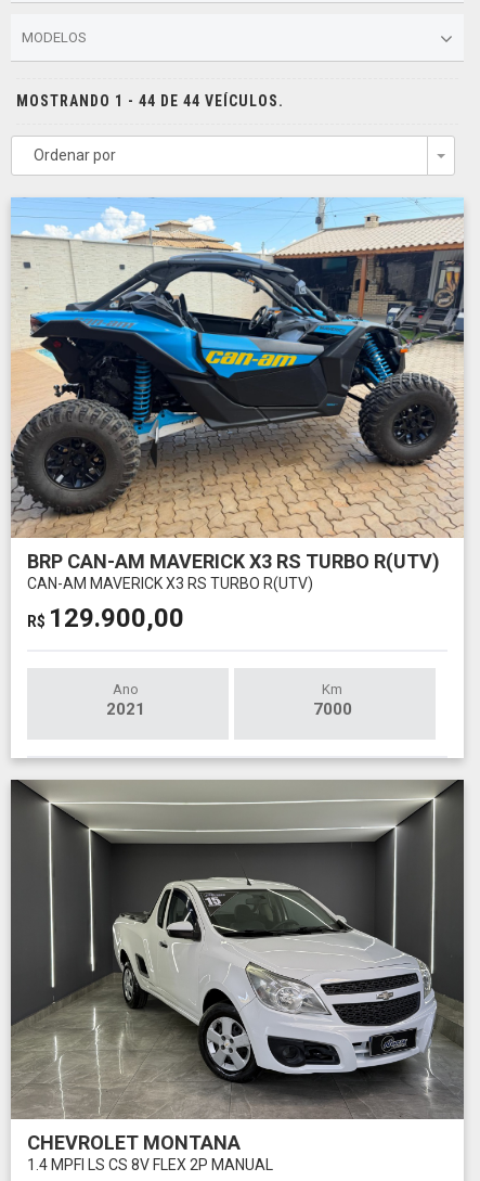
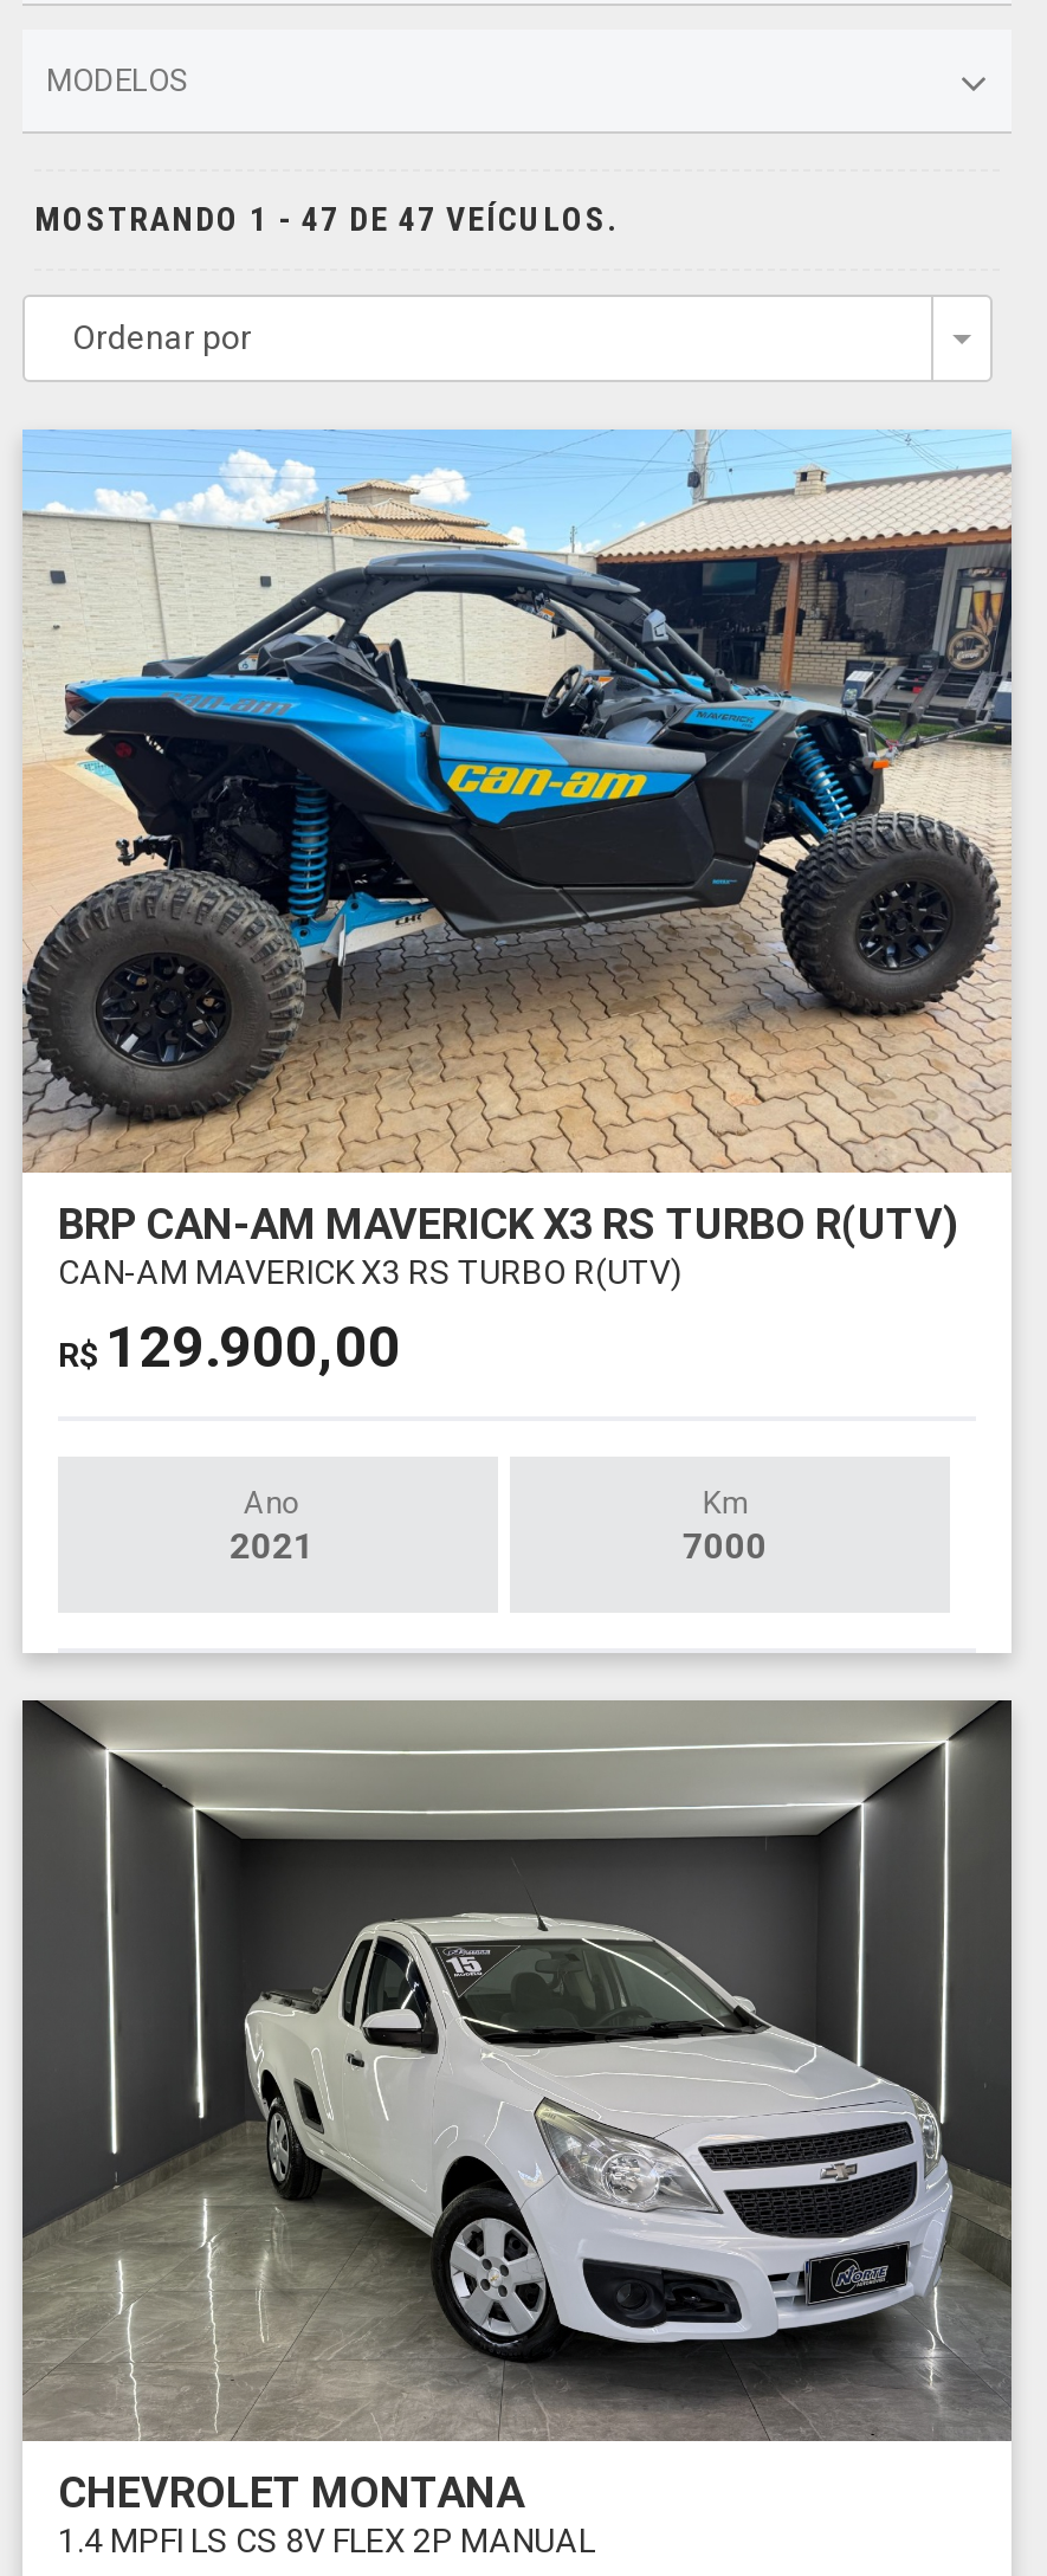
[16,92,284,110] MOSTRANDO 1 - 44 DE 44 VEÍCULOS. -> [34,200,619,238] MOSTRANDO 1 - 47 DE 47 VEÍCULOS.

